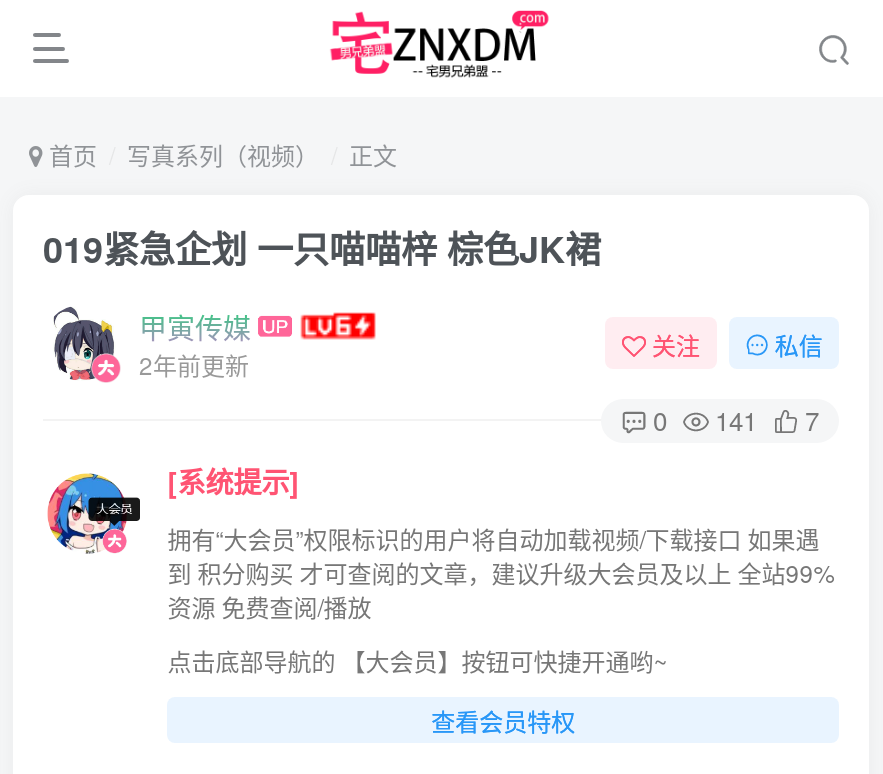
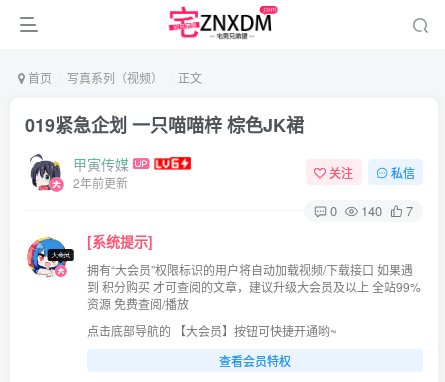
[653,401,819,439] 0 141 7 -> [330,201,413,220] 0 140 7

